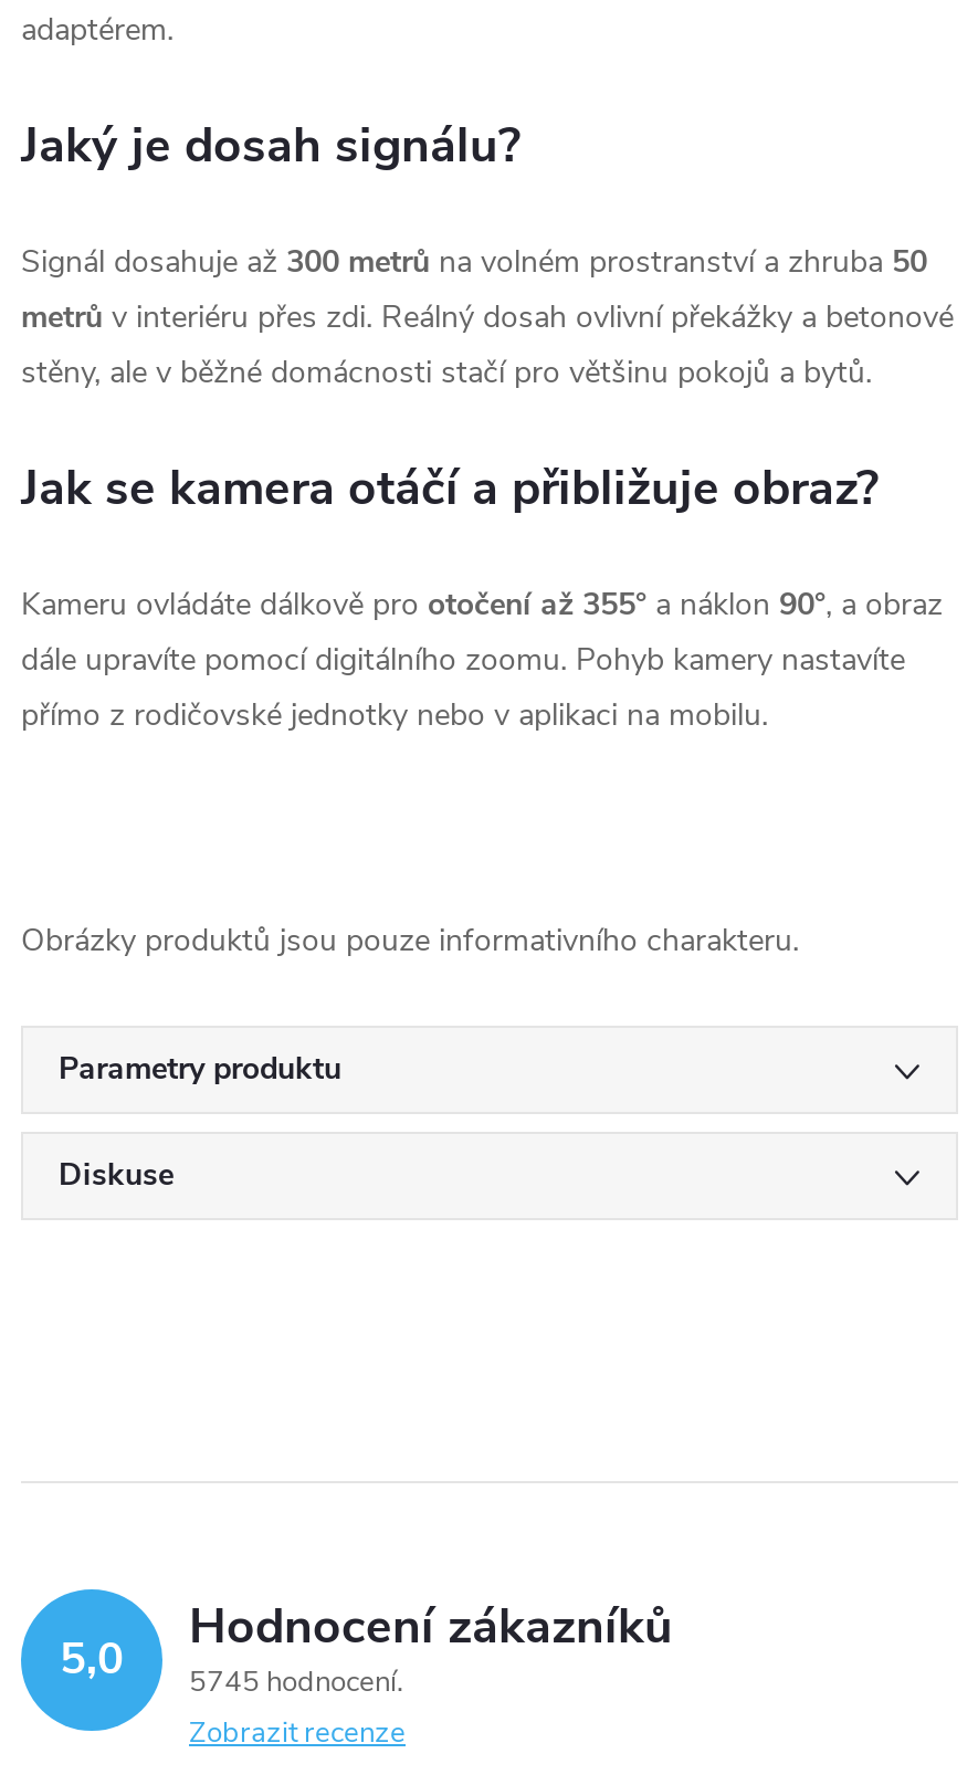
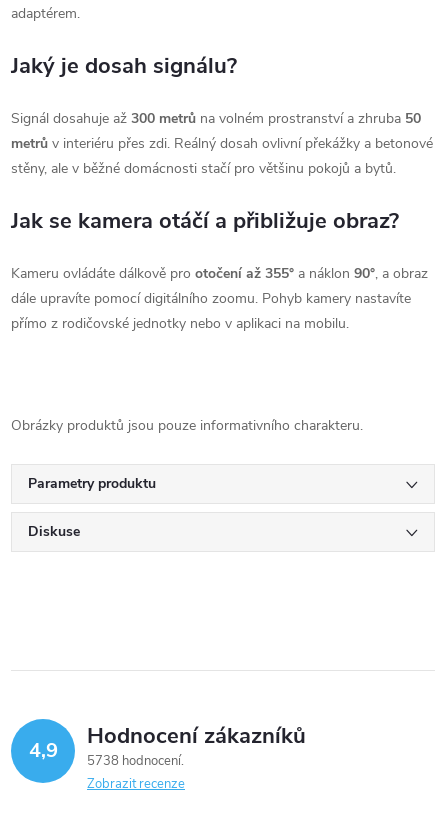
[60,1629,124,1689] 5,0 -> [28,737,57,764] 4,9
[189,1662,403,1702] 5745 hodnocení -> [87,752,184,770] 5738 hodnocení

